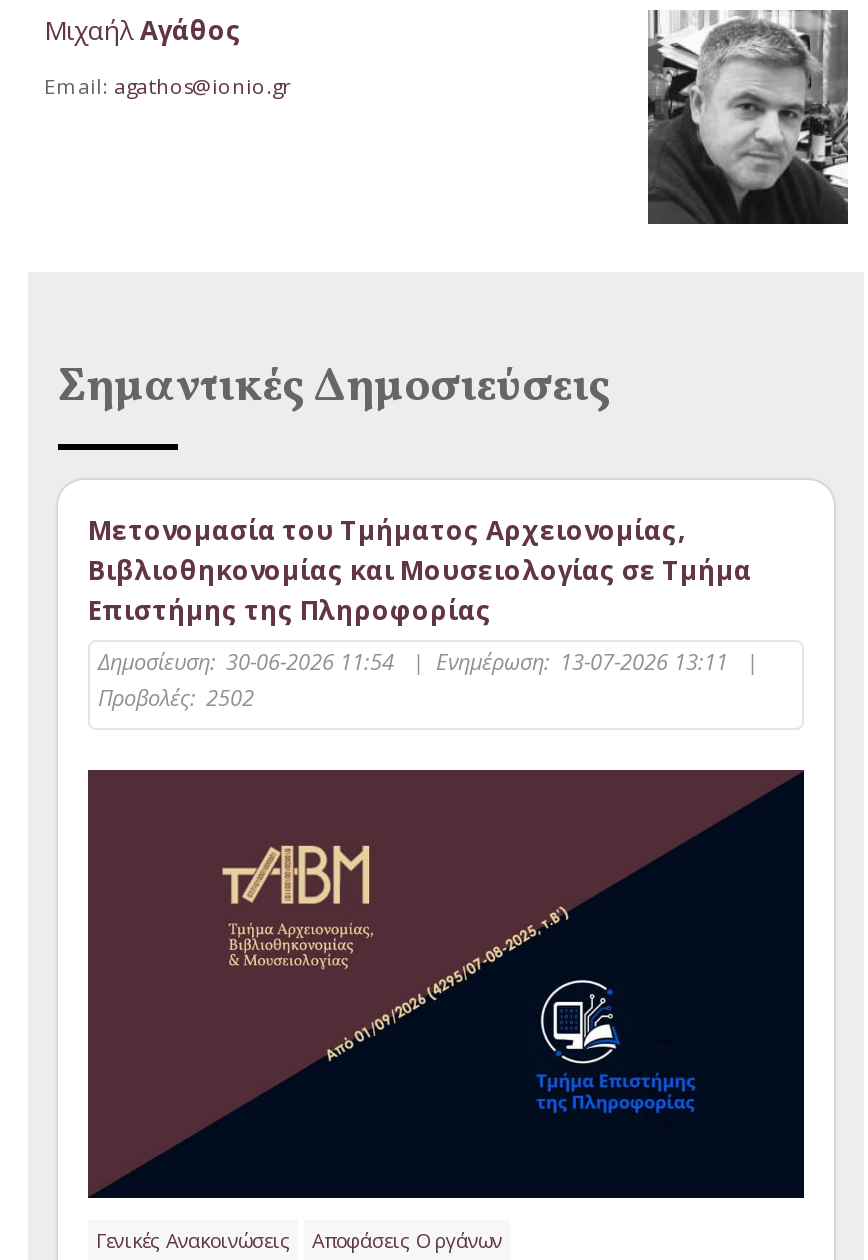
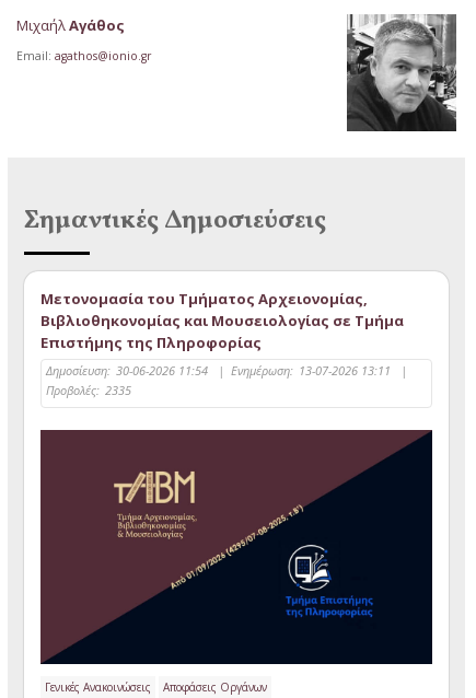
[98,682,254,712] Προβολές: 2502 -> [46,382,131,398] Προβολές: 2335

